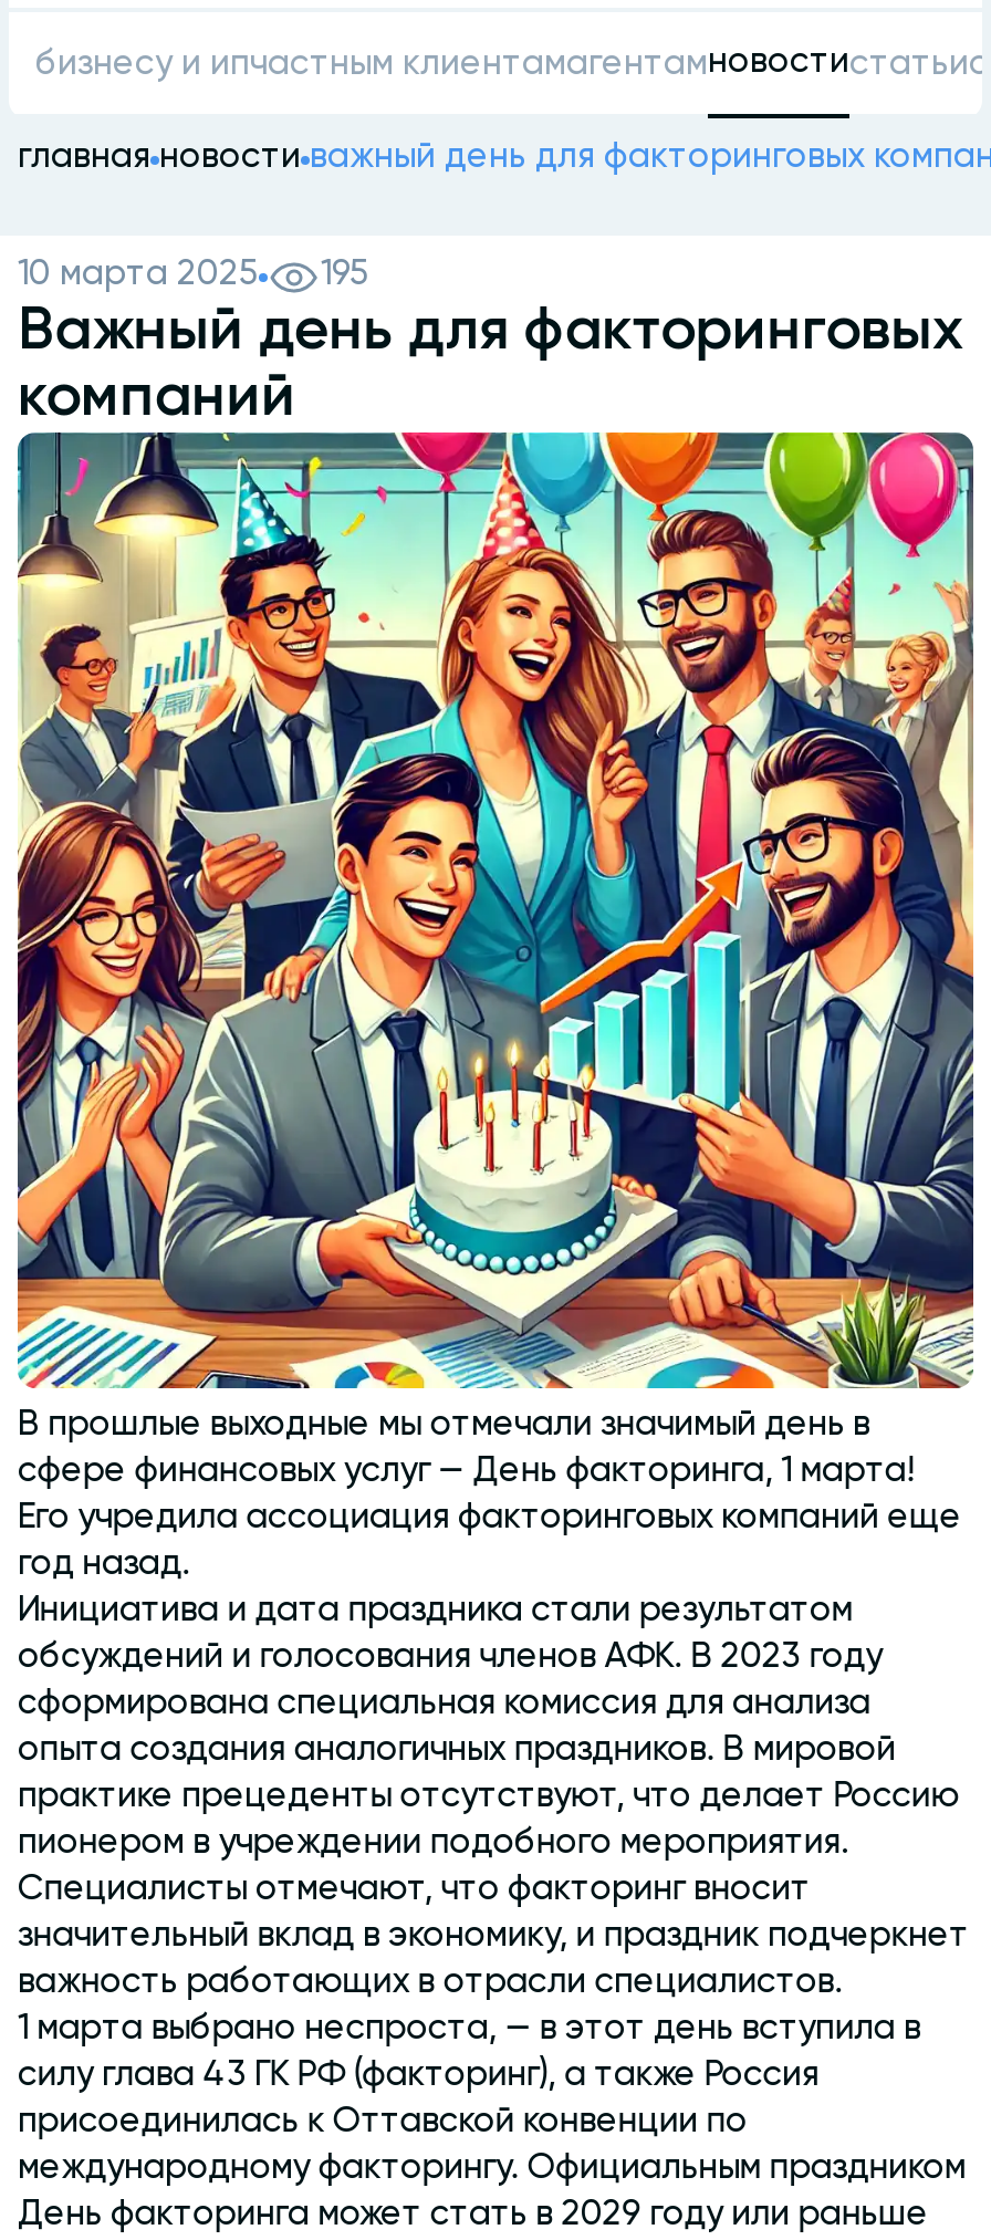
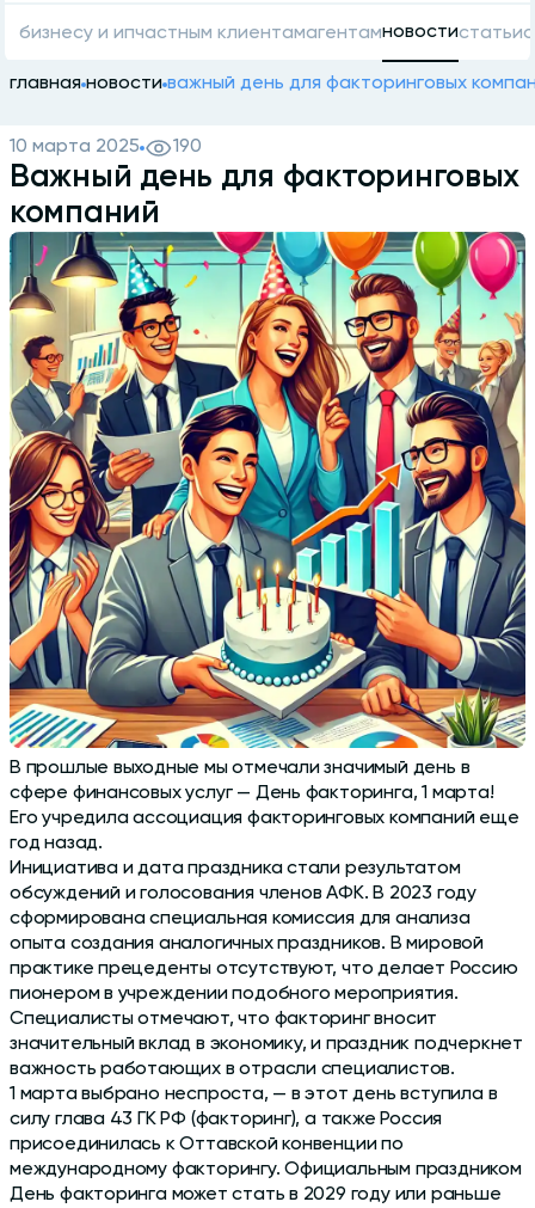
[18,258,369,293] 10 марта 2025 195 -> [10,137,202,157] 10 марта 2025 190

